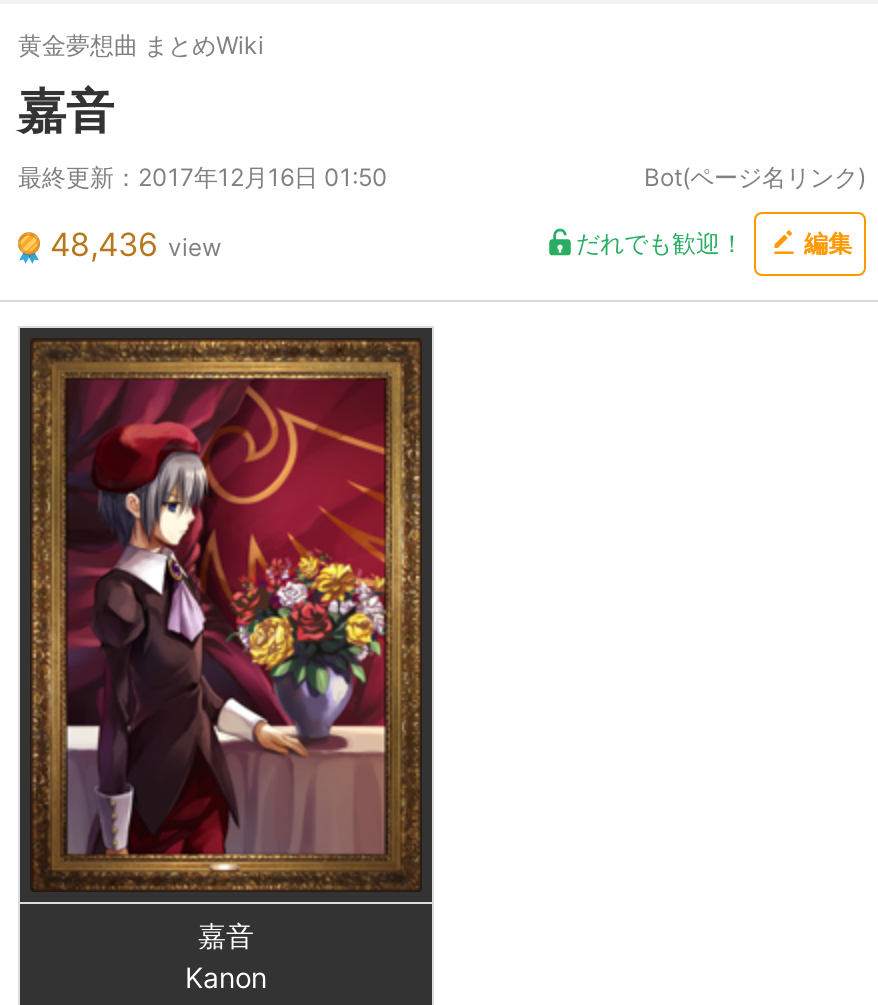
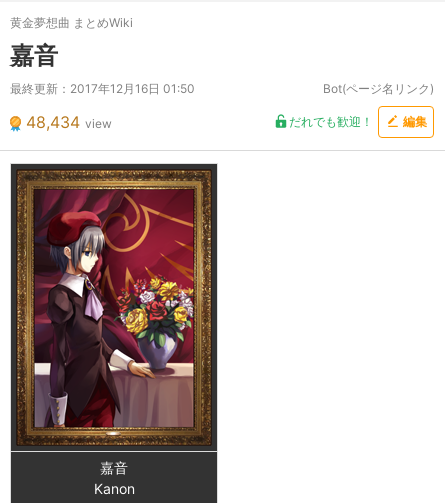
[50,224,222,264] 48,436 view -> [26,112,112,132] 48,434 view

